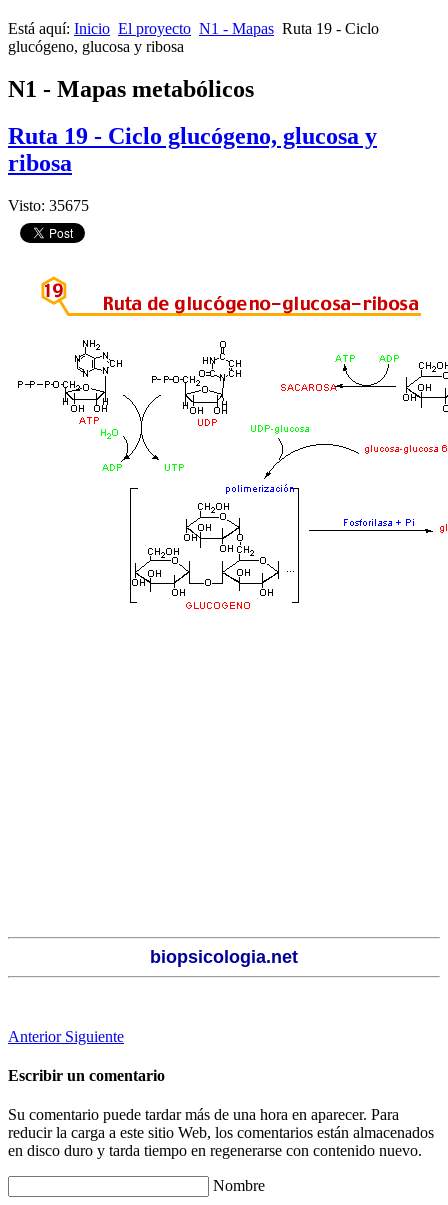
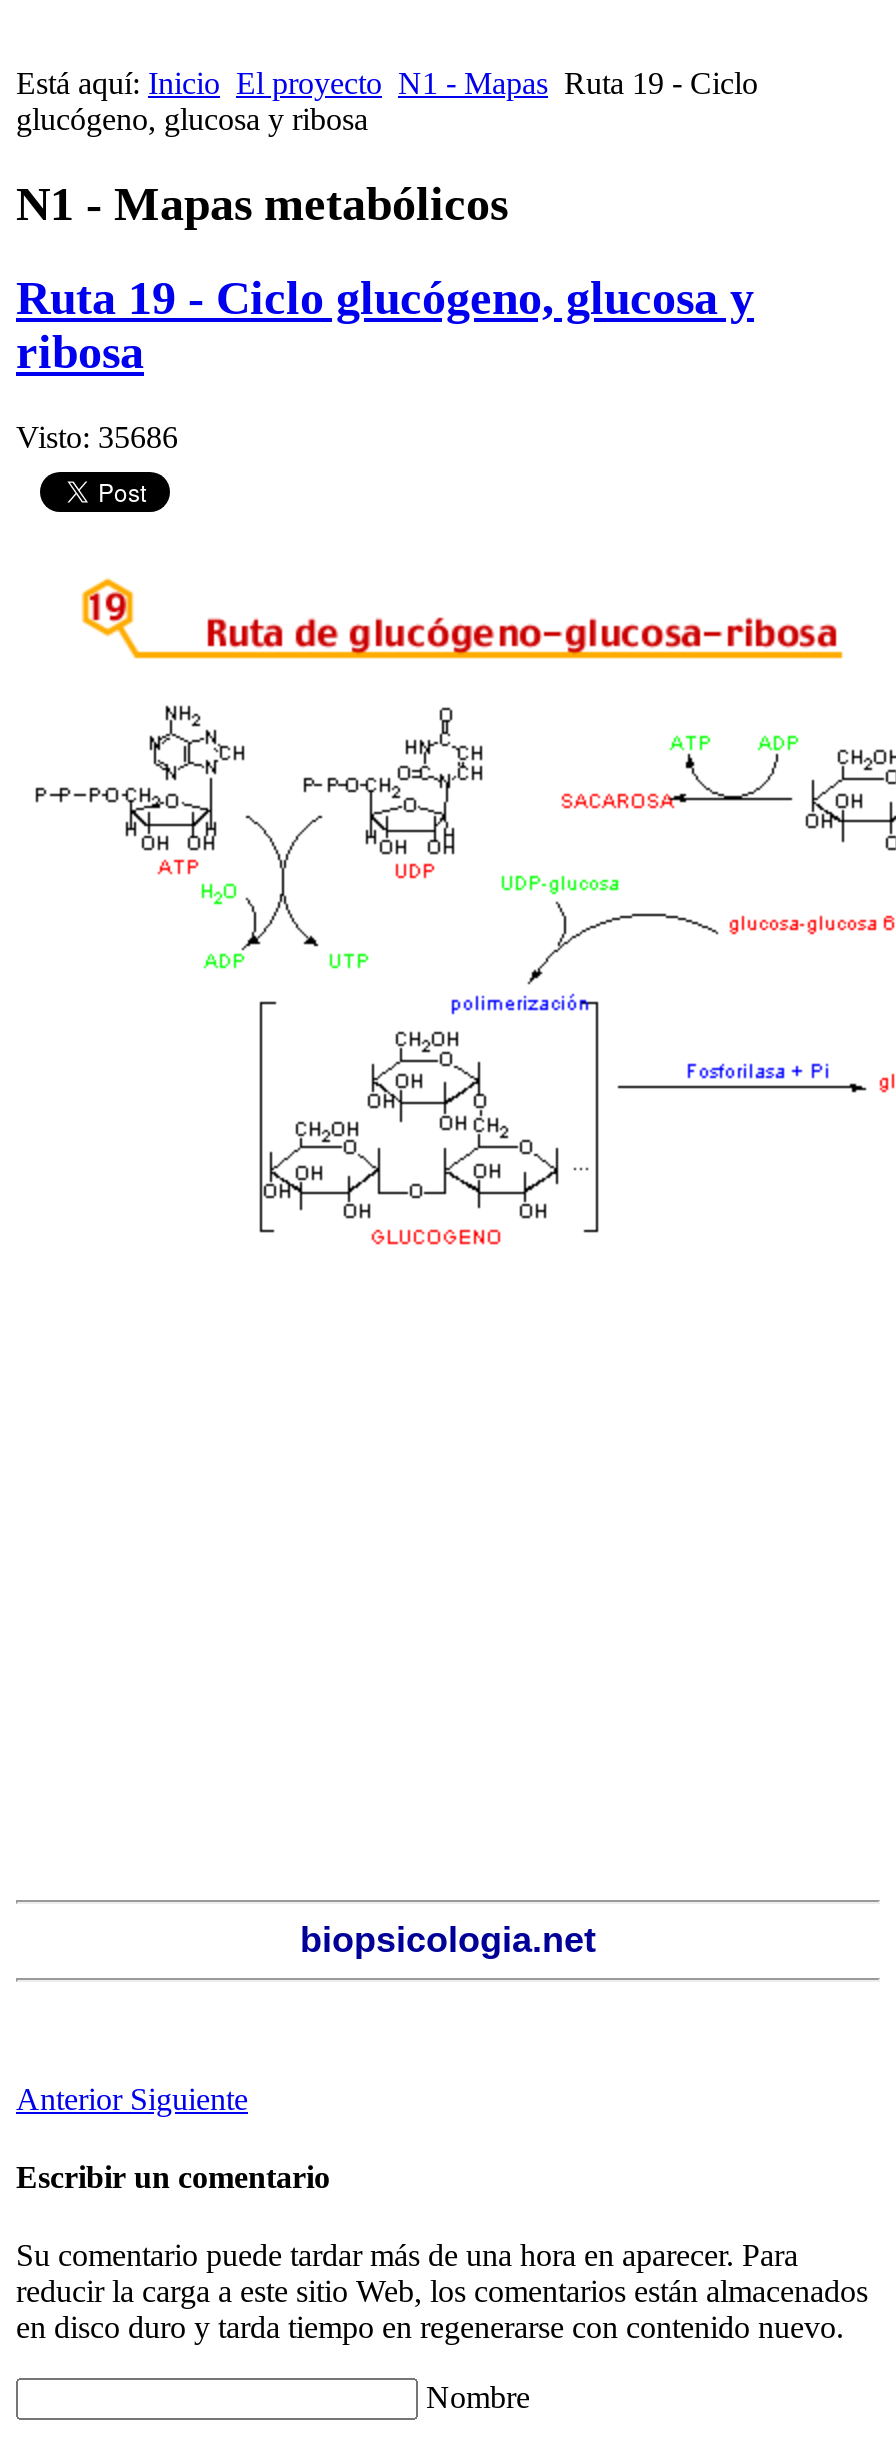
[8,197,89,214] Visto: 35675 -> [16,420,178,454] Visto: 35686

